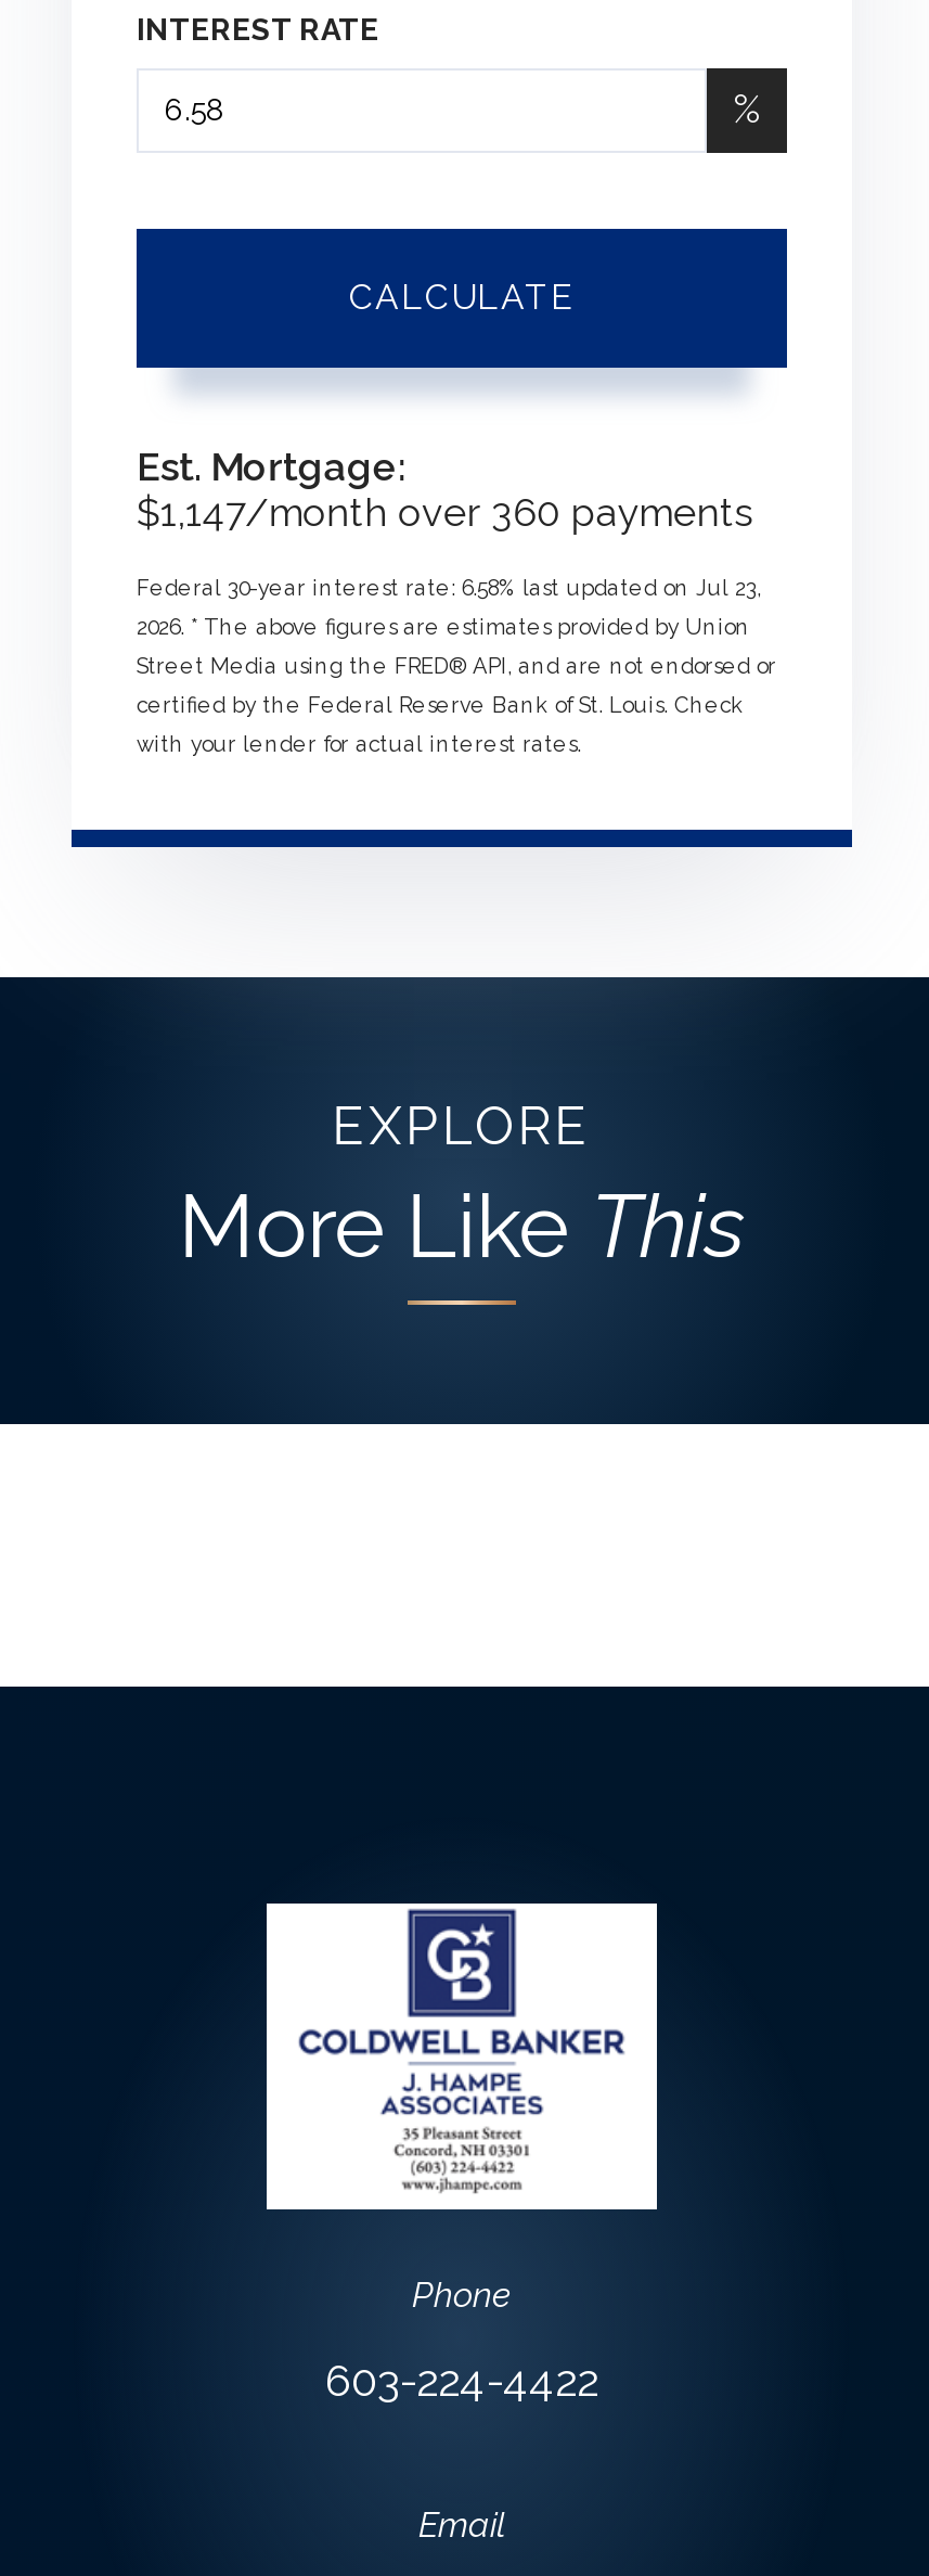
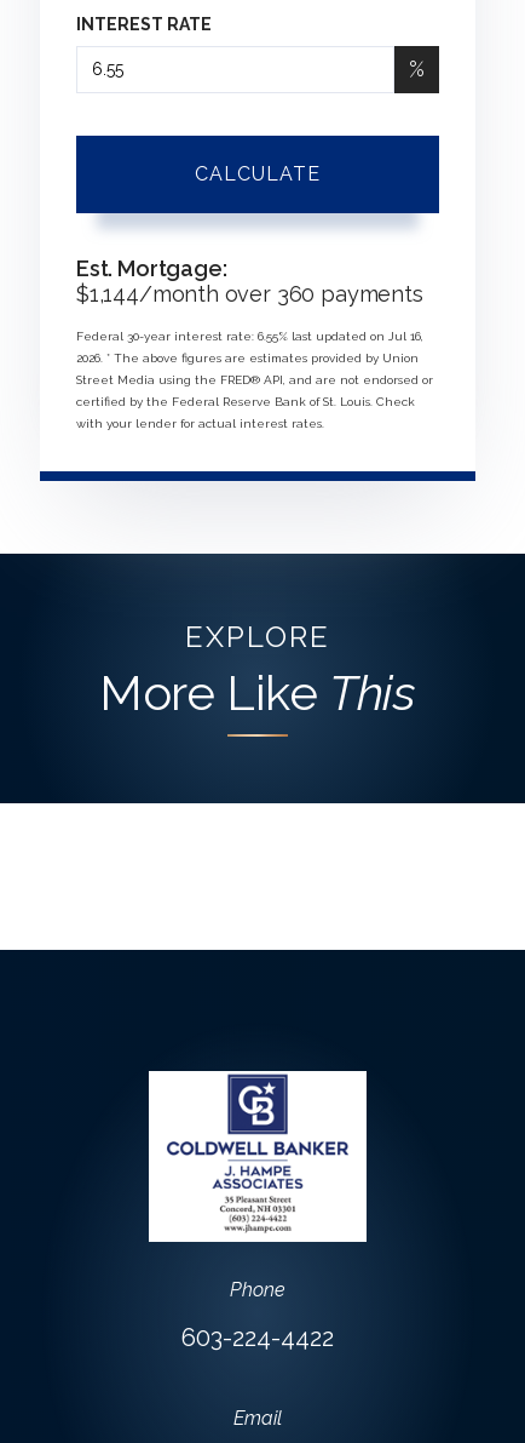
[137,488,754,534] $1,147/month over 360 payments -> [76,281,423,306] $1,144/month over 360 payments
[137,575,761,599] Federal 30-year interest rate: 6.58% last updated on Jul 23, -> [76,329,423,342] Federal 30-year interest rate: 6.55% last updated on Jul 16,

